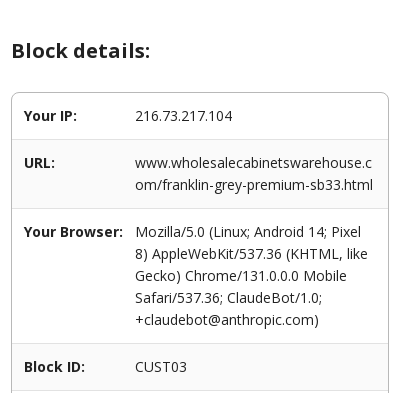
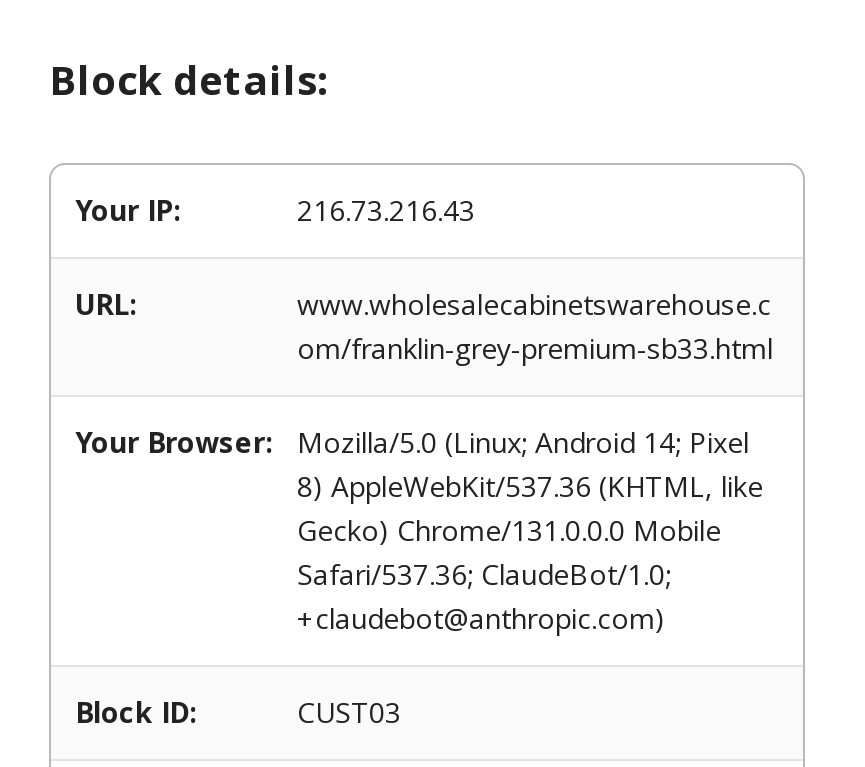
[135,106,232,125] 216.73.217.104 -> [297,191,475,229] 216.73.216.43

